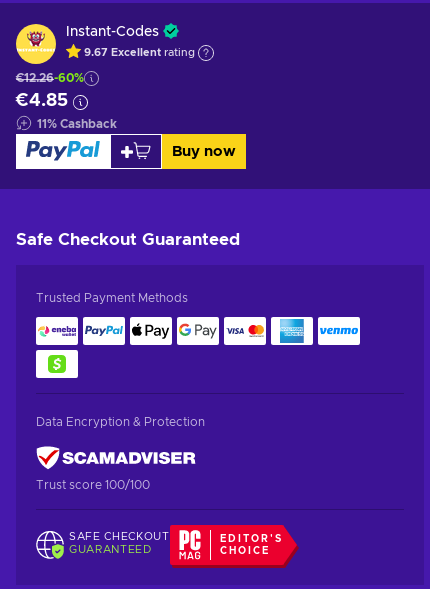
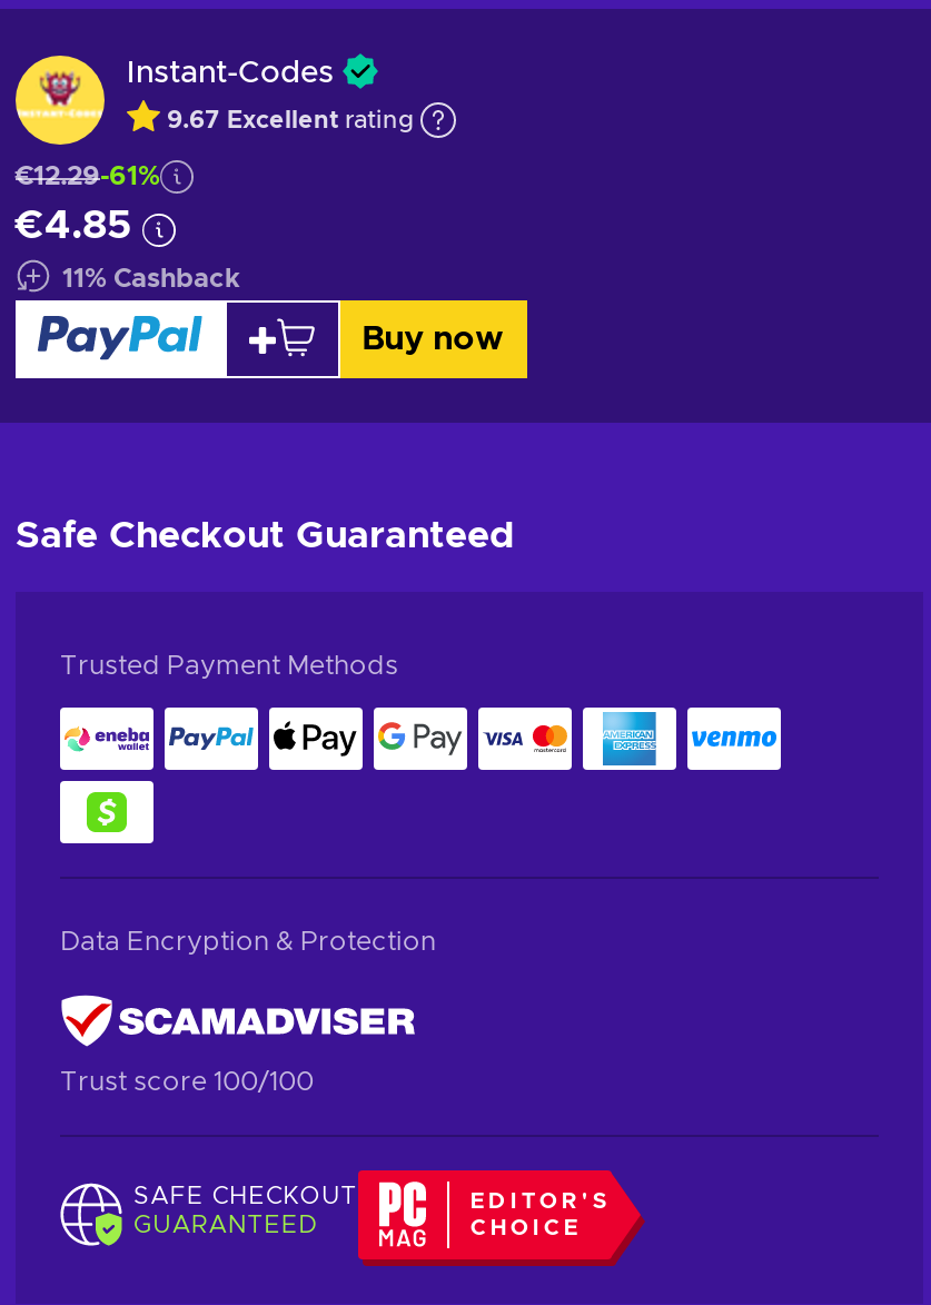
[16,72,84,84] €12.26-60% -> [16,162,160,188] €12.29-61%

